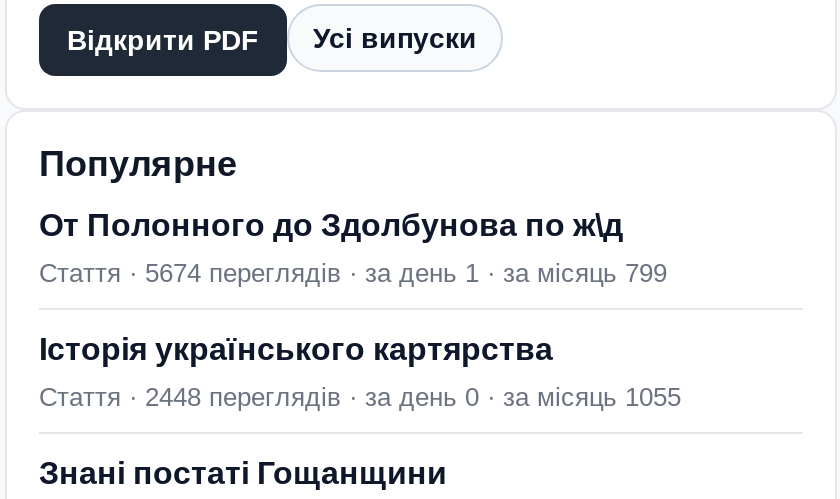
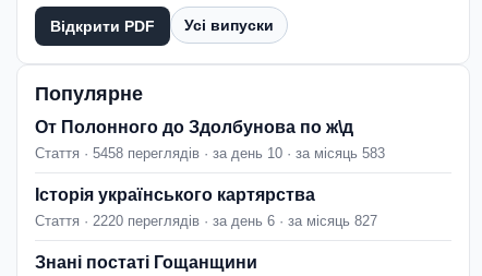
[39,259,667,289] Стаття · 5674 переглядів · за день 1 · за місяць 799 -> [35,145,385,161] Стаття · 5458 переглядів · за день 10 · за місяць 583
[39,383,681,413] Стаття · 2448 переглядів · за день 0 · за місяць 1055 -> [35,213,377,229] Стаття · 2220 переглядів · за день 6 · за місяць 827

